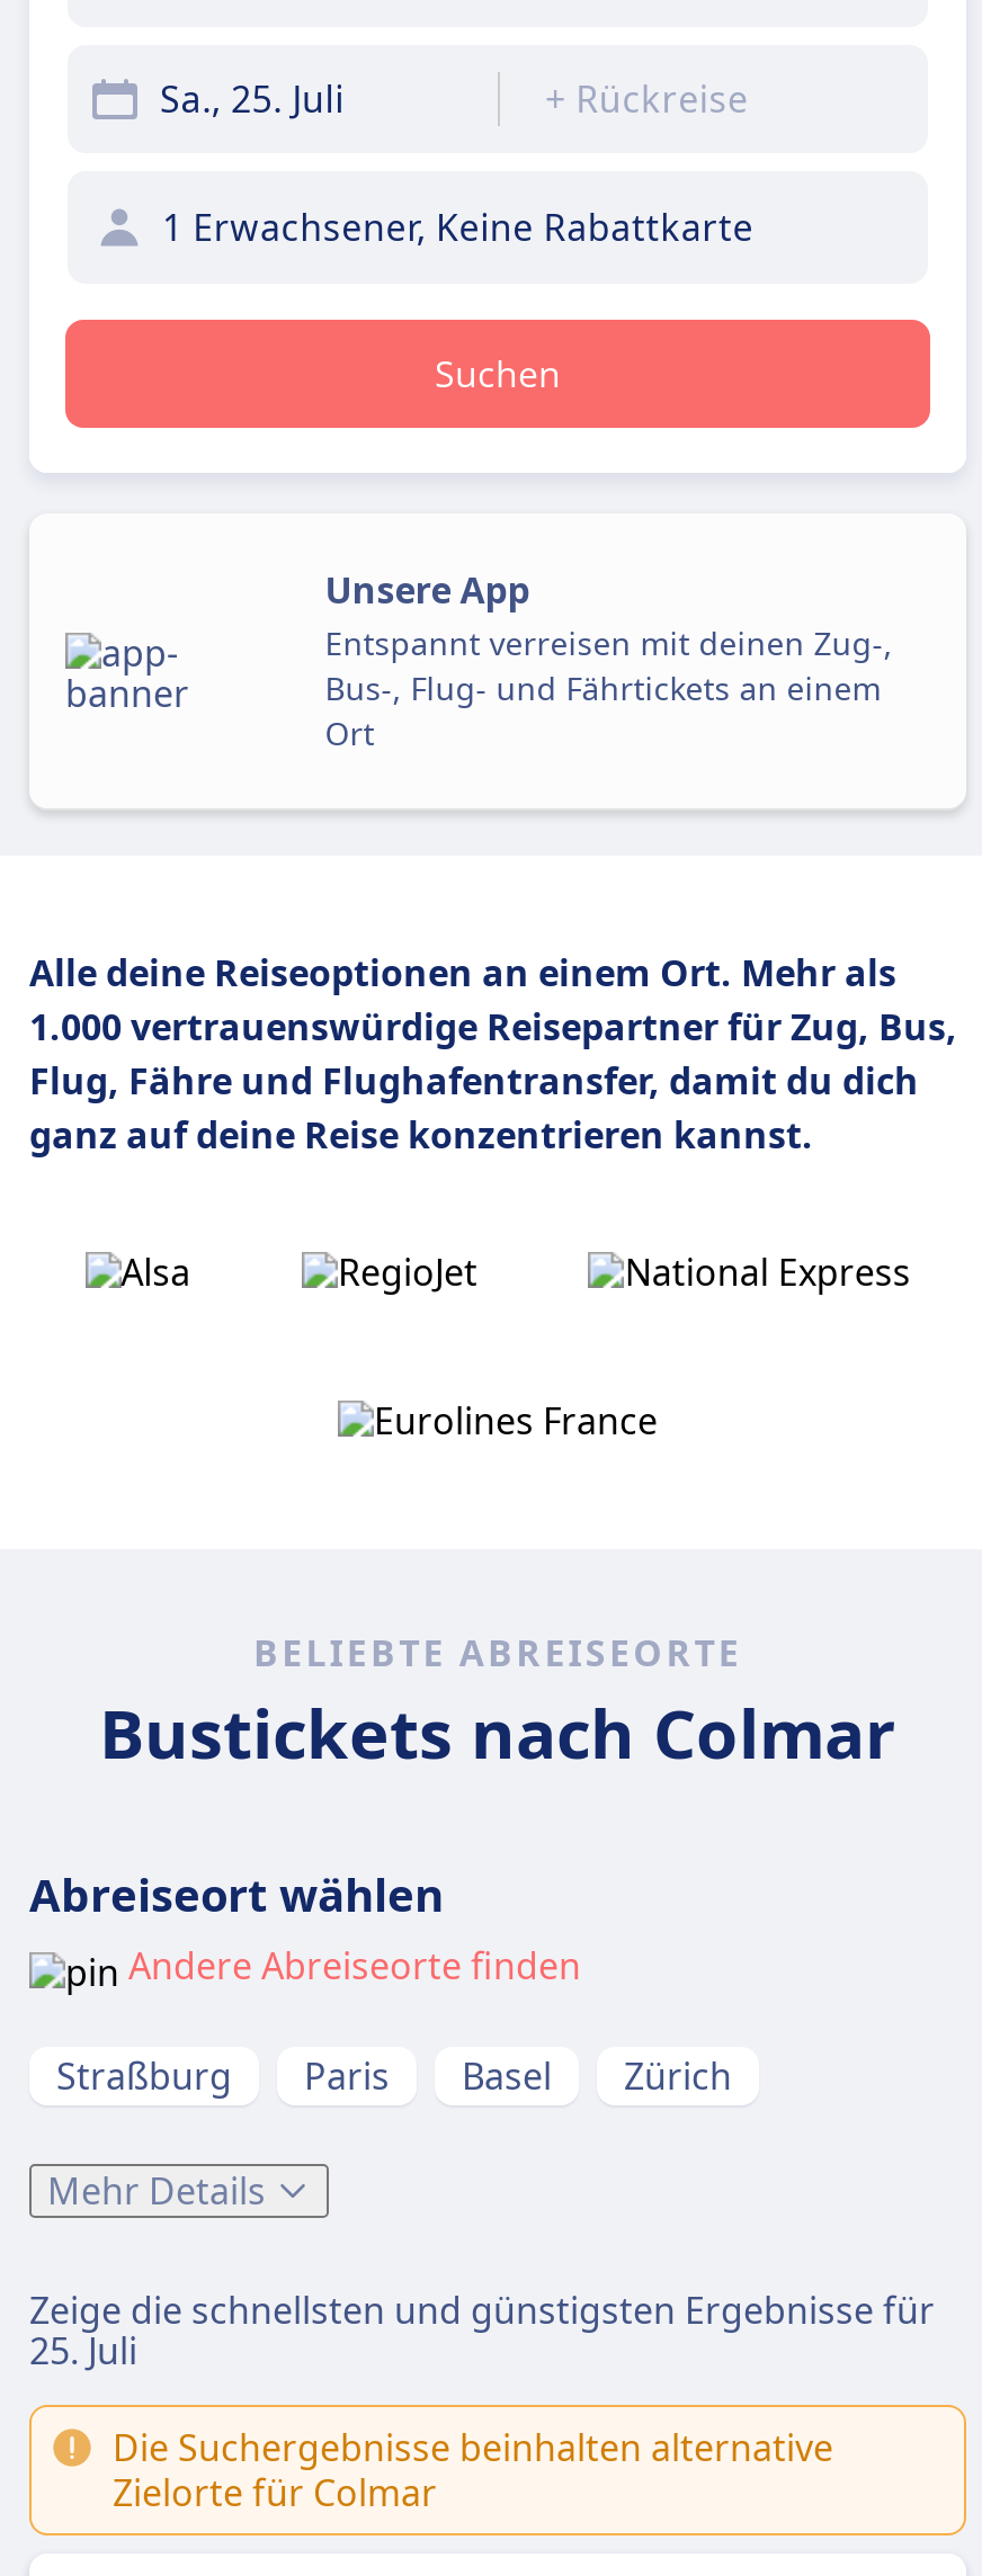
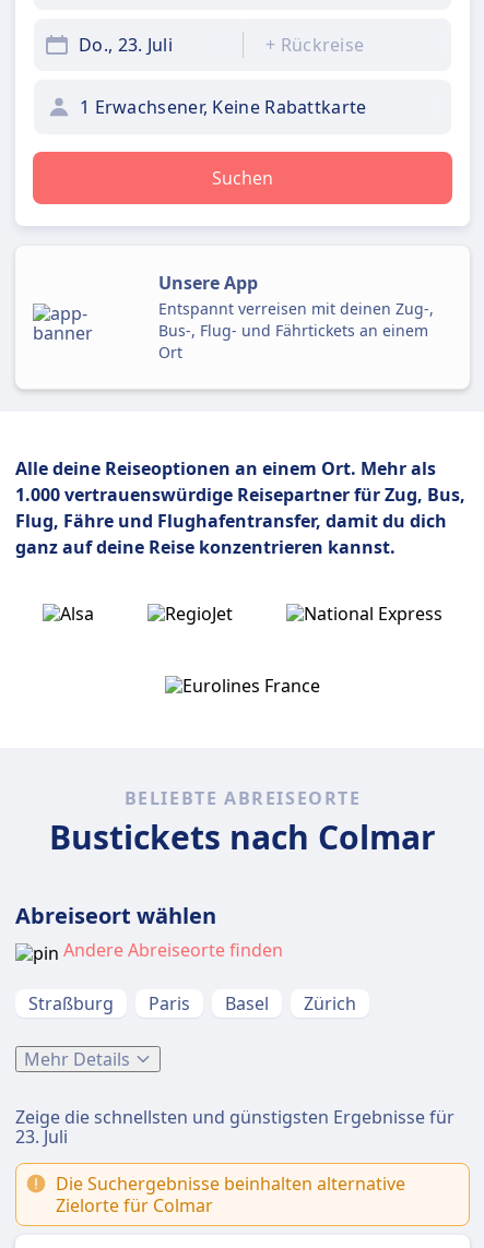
[160,74,344,124] Sa., 25. Juli -> [79,33,173,57] Do., 23. Juli
[29,2326,137,2376] 25. Juli -> [15,1125,68,1149] 23. Juli

